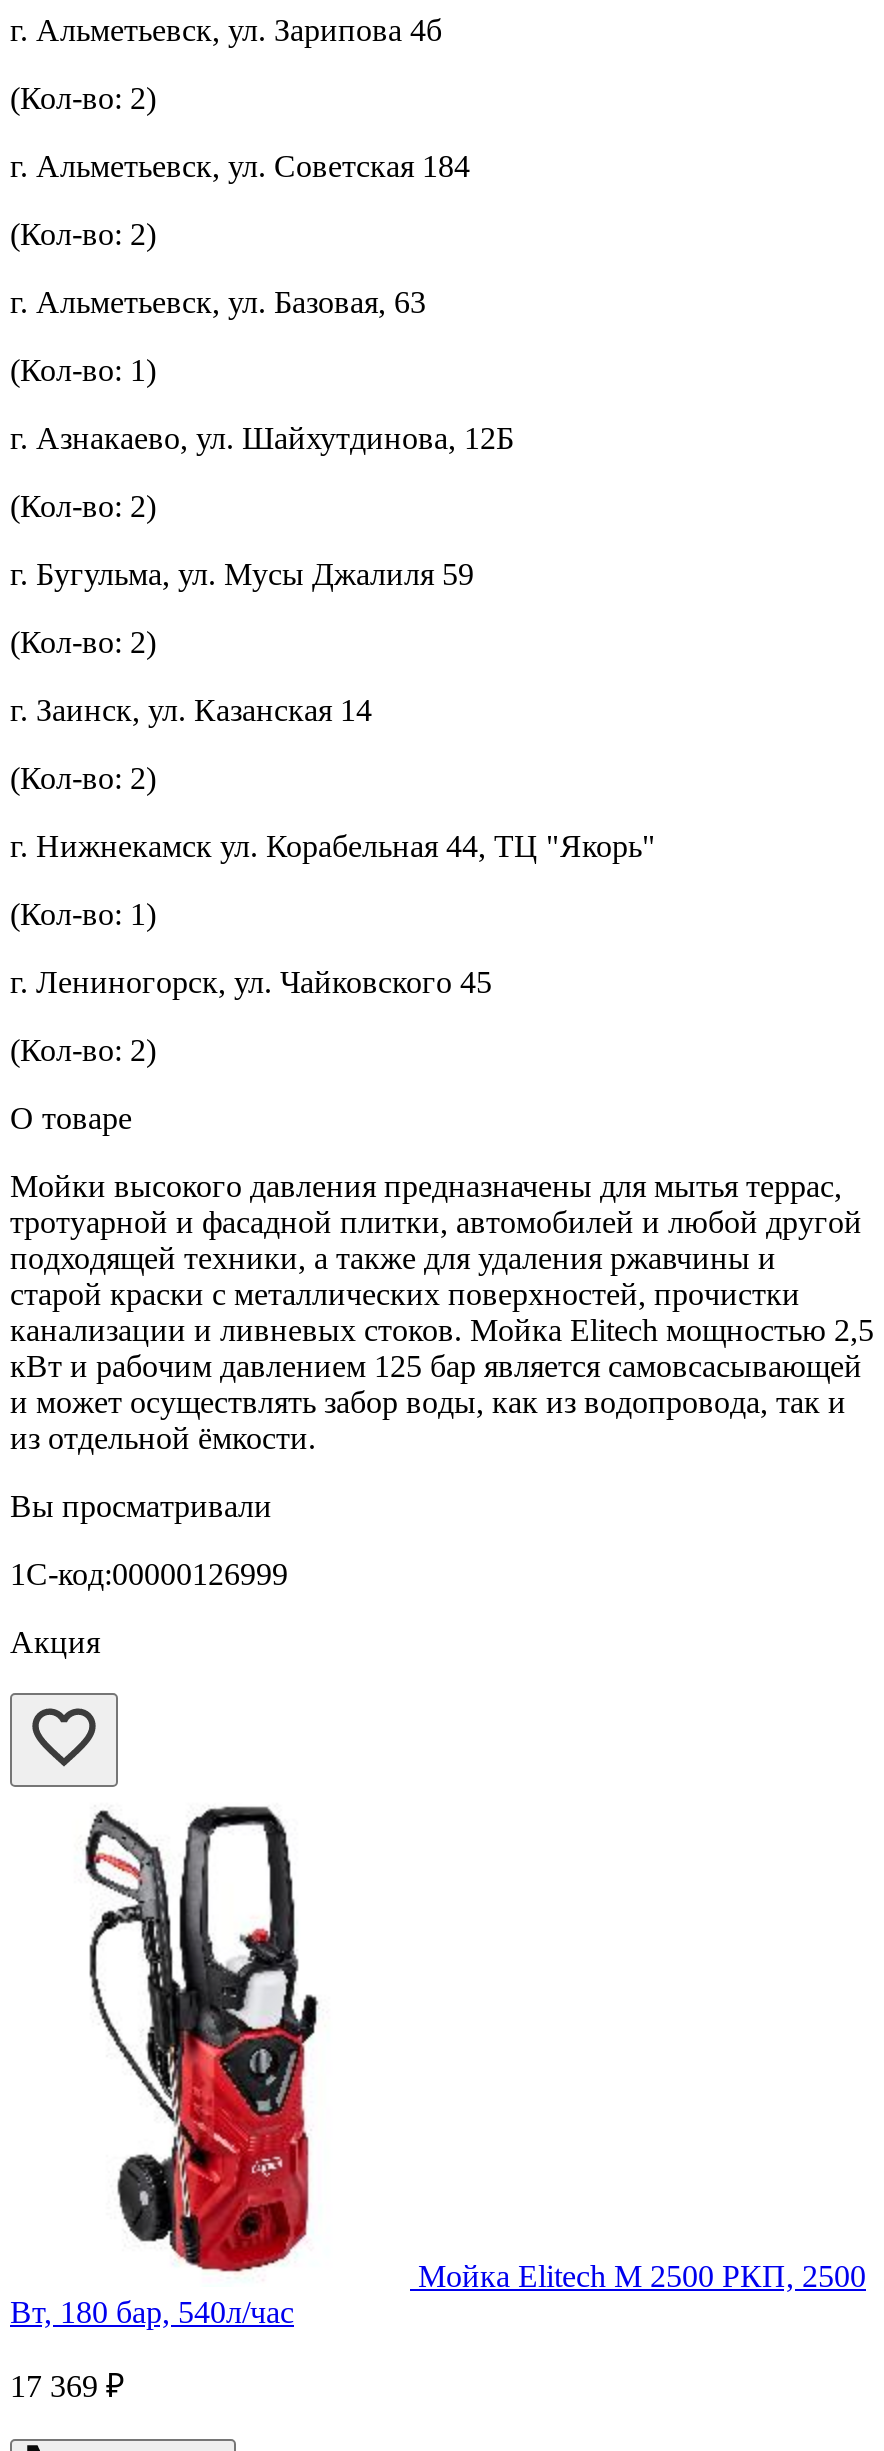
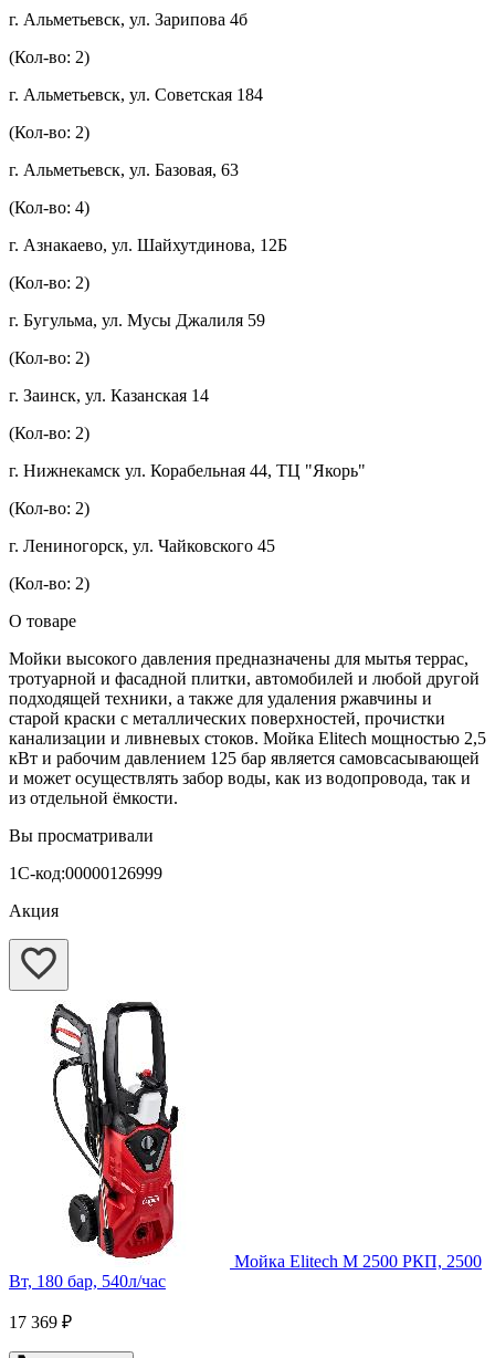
[10,354,156,388] (Кол-во: 1) -> [9,198,89,217] (Кол-во: 4)
[10,898,156,932] (Кол-во: 1) -> [9,499,89,518] (Кол-во: 2)

